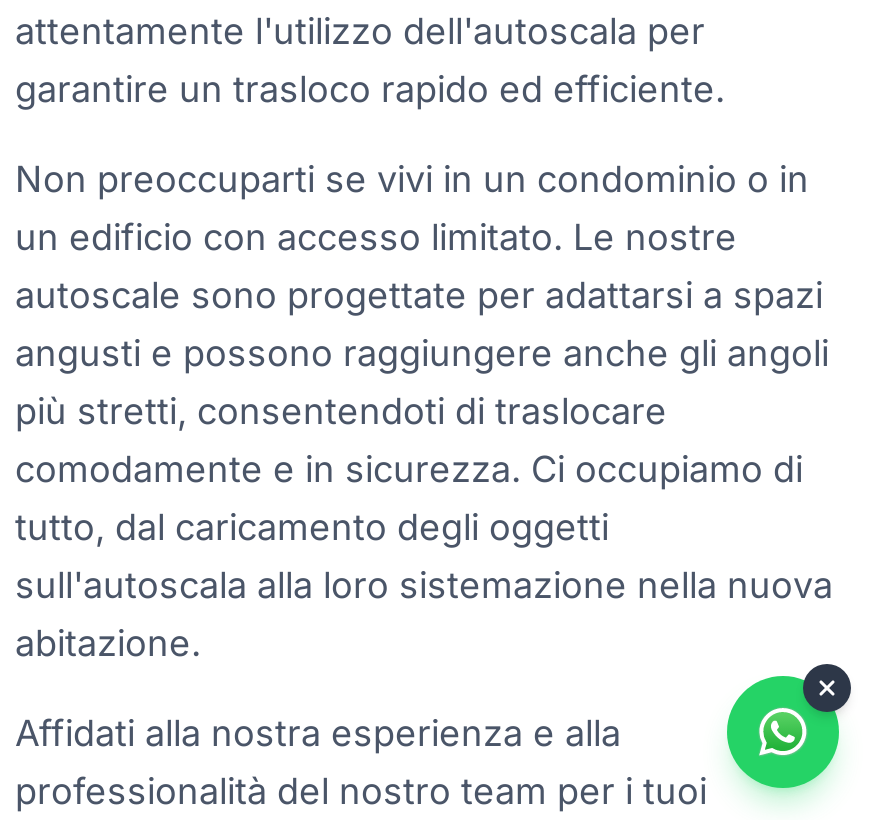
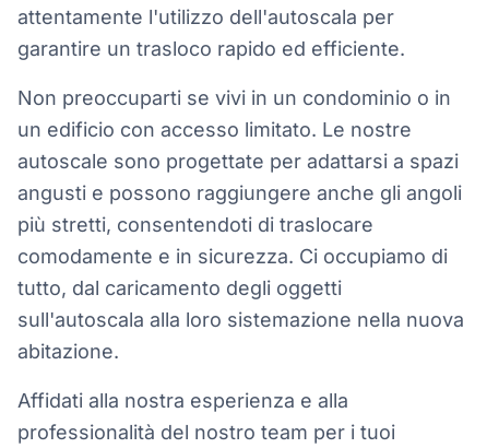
[723,662,853,806] [image] -> none

